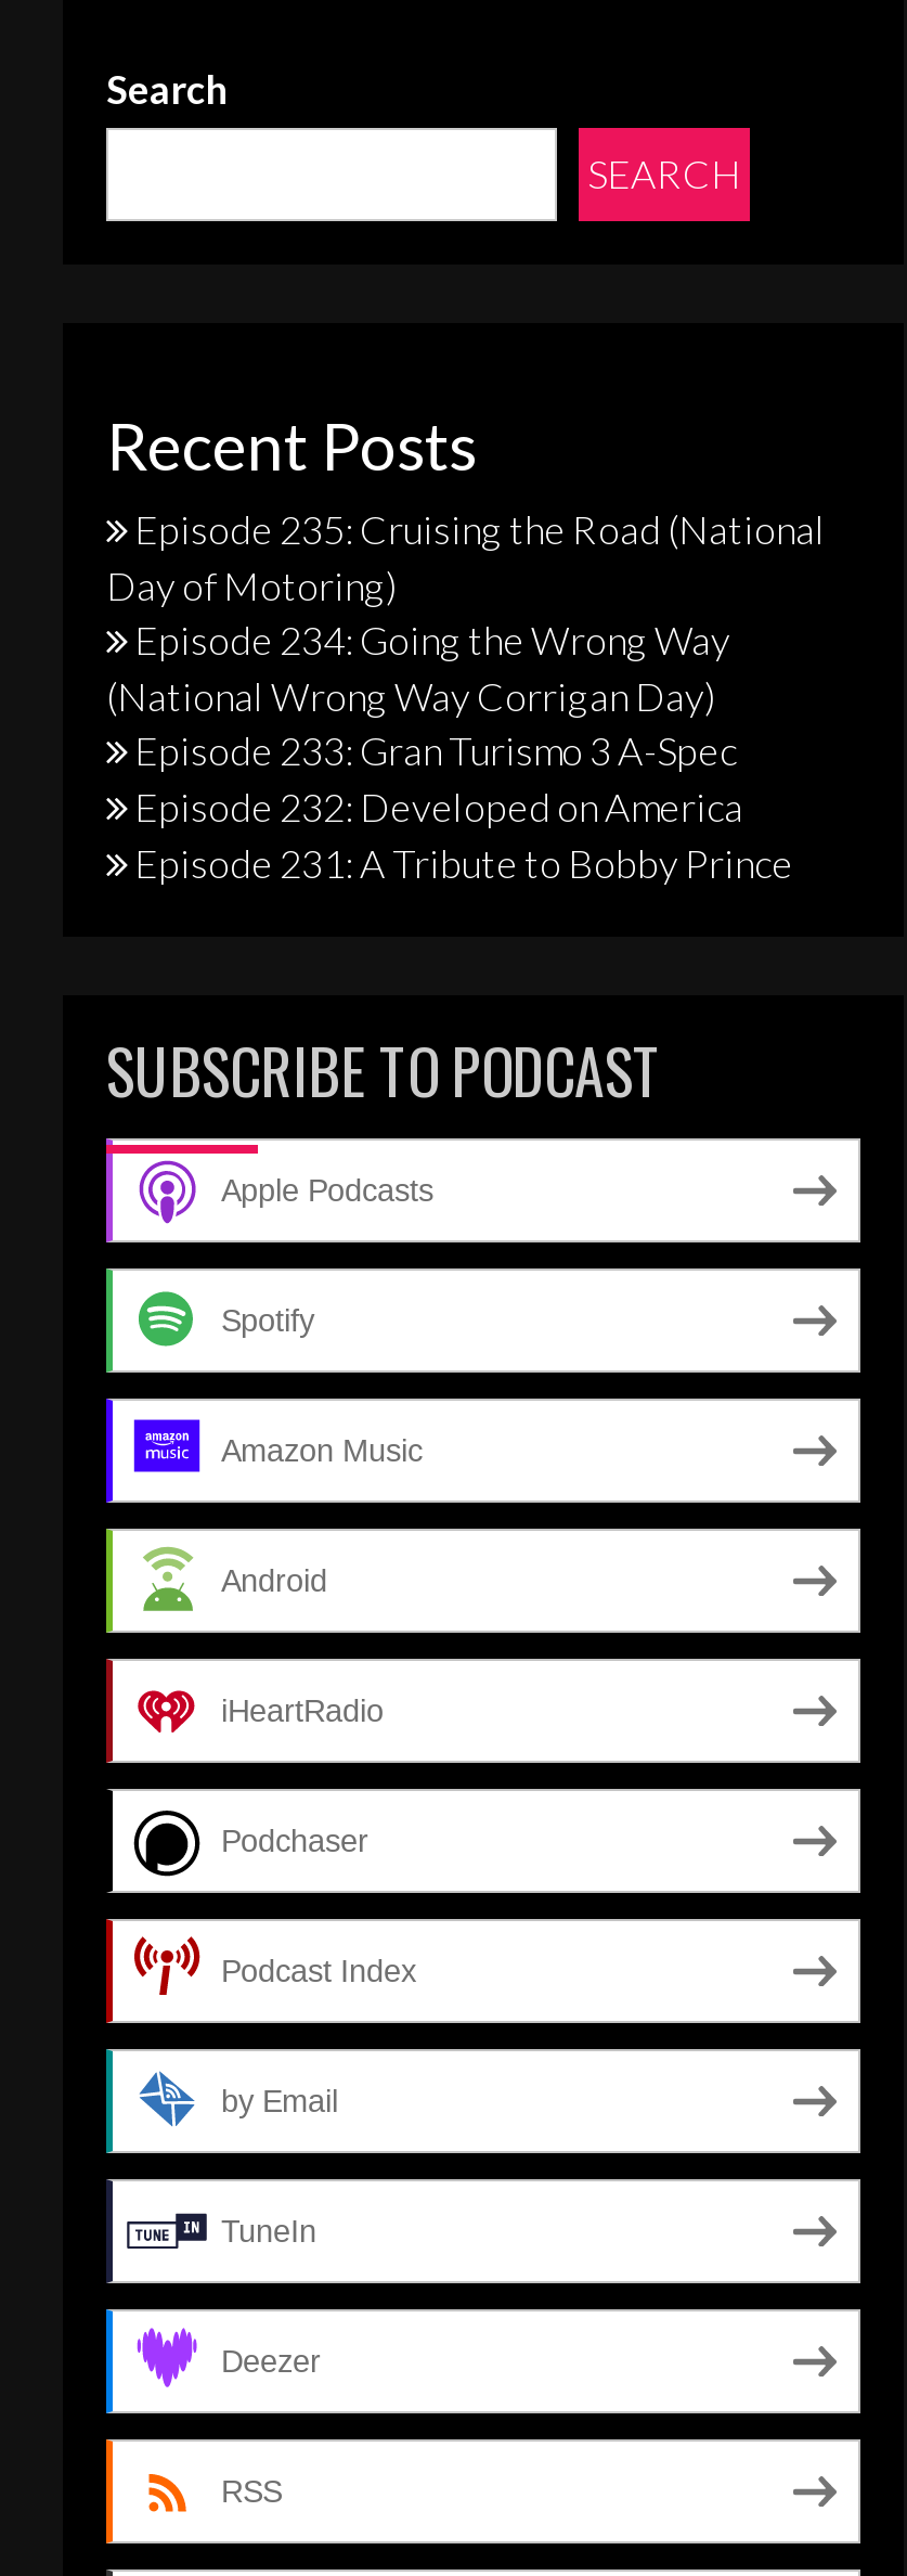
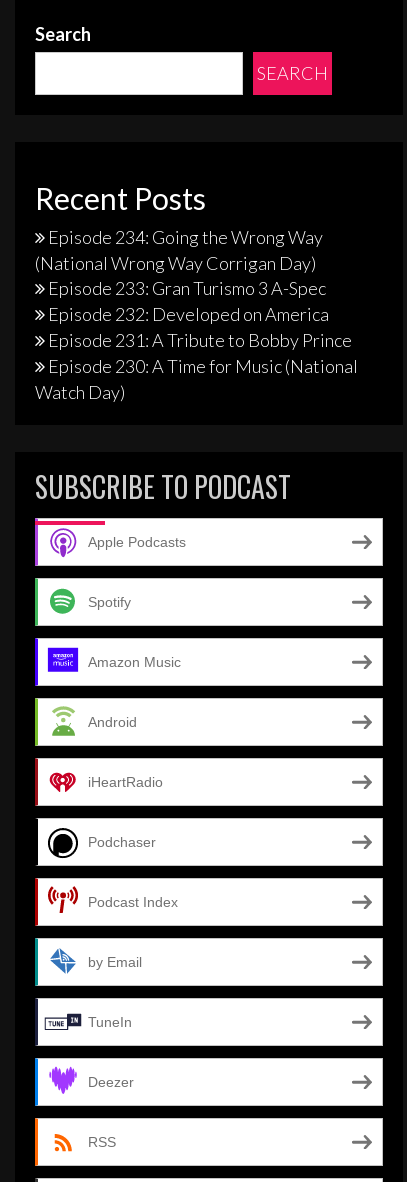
[106,505,826,610] Episode 235: Cruising the Road (National | Day of Motoring) -> none
moved [106,616,793,887] -> [35,226,352,351]: Episode 234: Going the Wrong Way | (National Wrong Way Corrigan Day) | Episode 233: Gran Turismo 3 A-Spec | Episode 232: Developed on America | Episode 231: A Tribute to Bobby Prince
none -> [35,355,358,403] Episode 230: A Time for Music (National | Watch Day)

